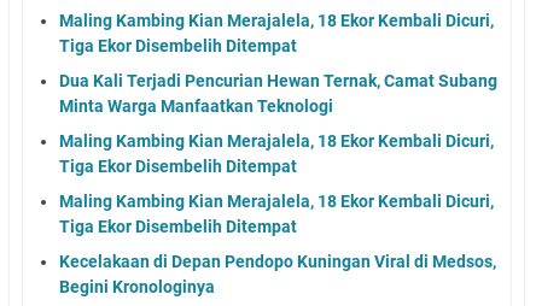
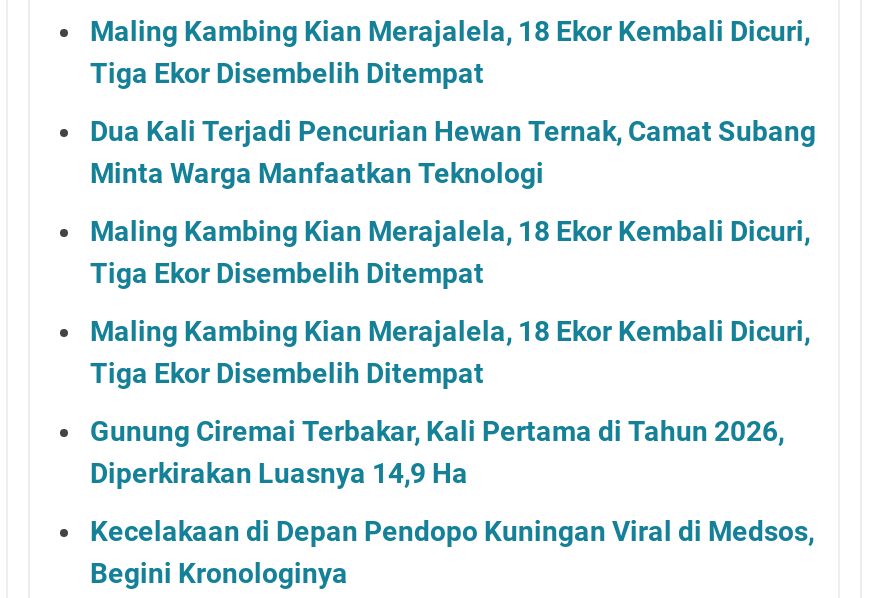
none -> [90,414,784,488] Gunung Ciremai Terbakar, Kali Pertama di Tahun 2026, | Diperkirakan Luasnya 14,9 Ha

